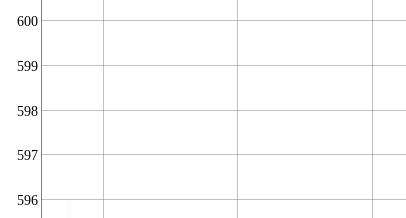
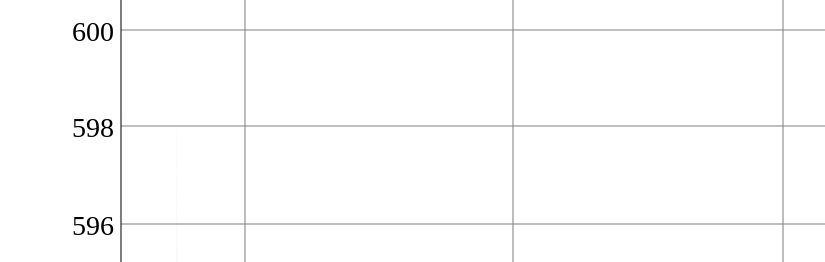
[17,59,38,74] 599 -> none
[17,148,38,163] 597 -> none

